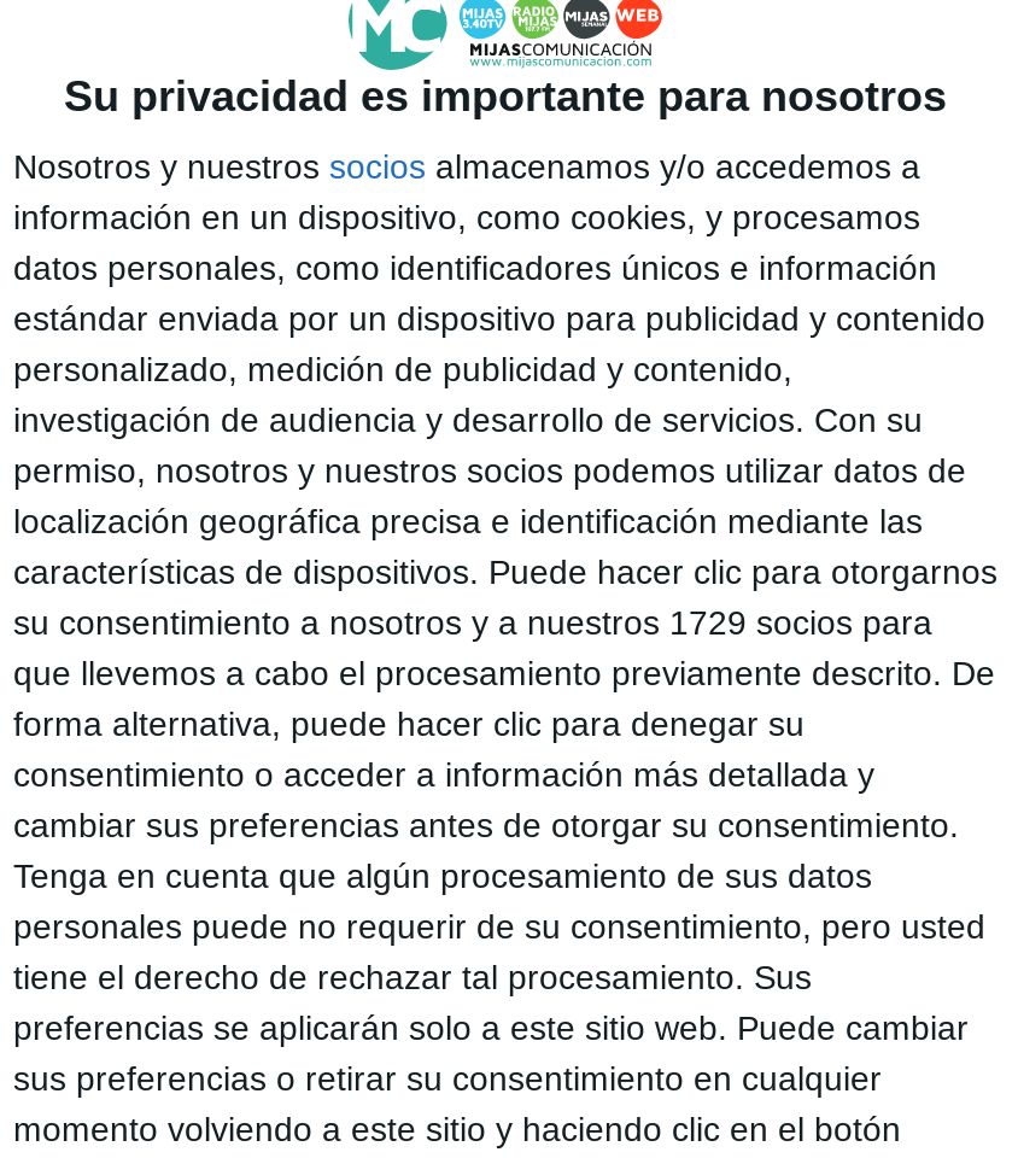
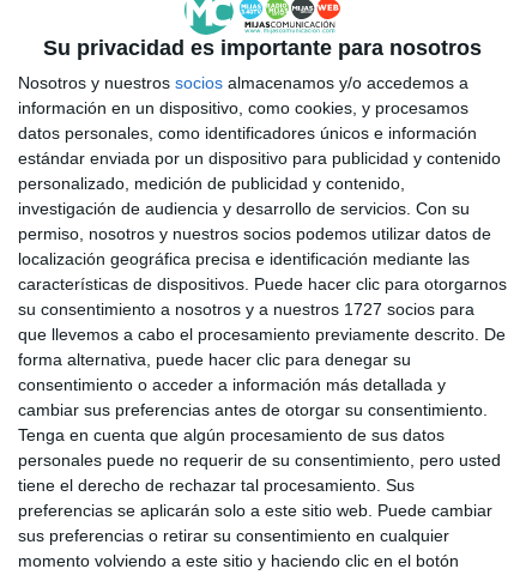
[13,604,932,642] su consentimiento a nosotros y a nuestros 1729 socios para -> [18,300,474,319] su consentimiento a nosotros y a nuestros 1727 socios para

